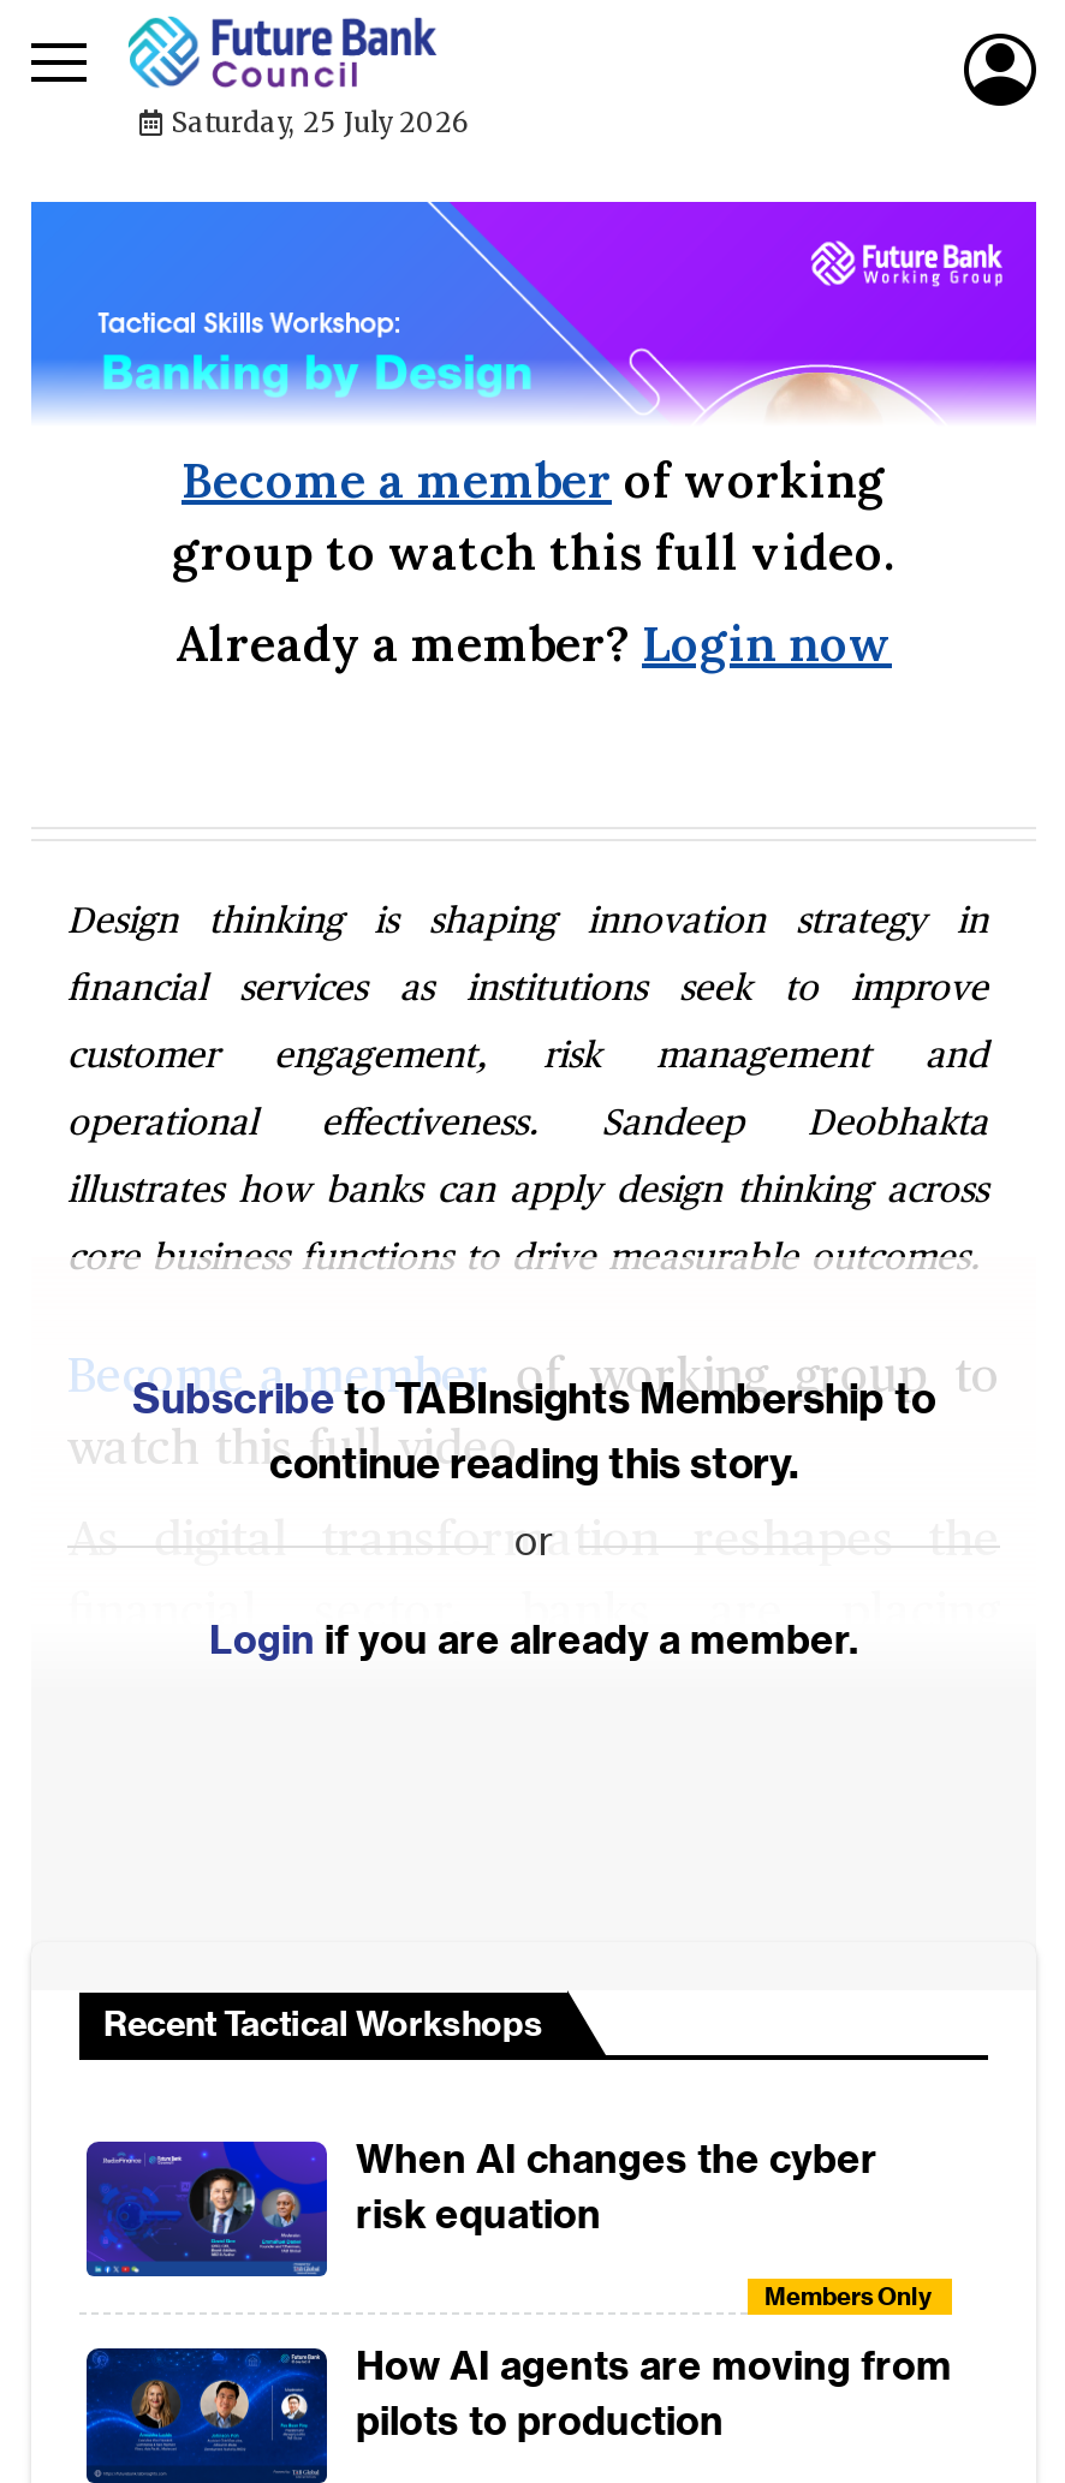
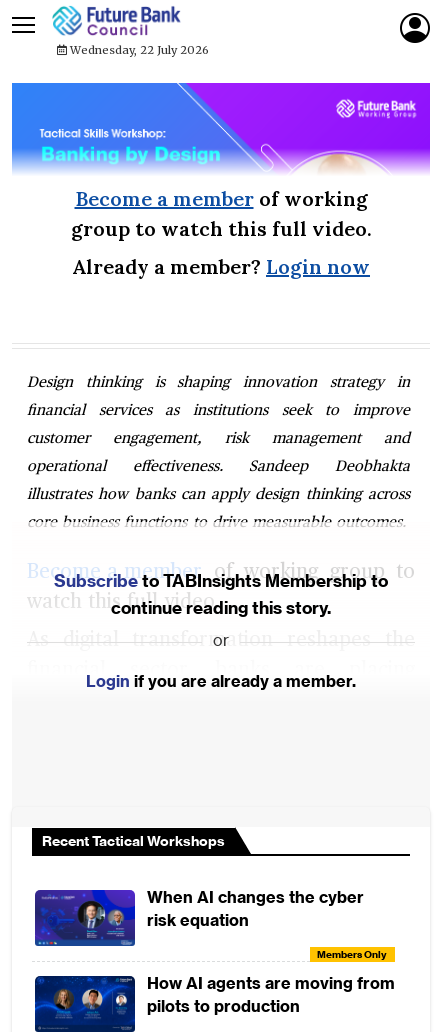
[163,106,469,139] Saturday, 25 July 2026 -> [67,43,209,57] Wednesday, 22 July 2026

